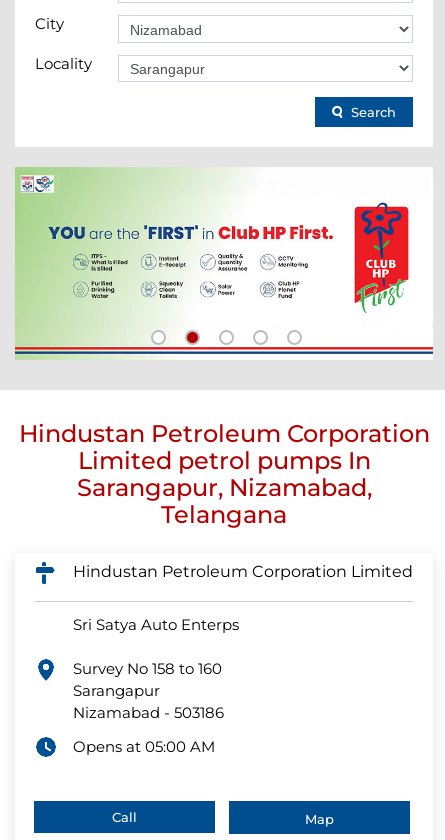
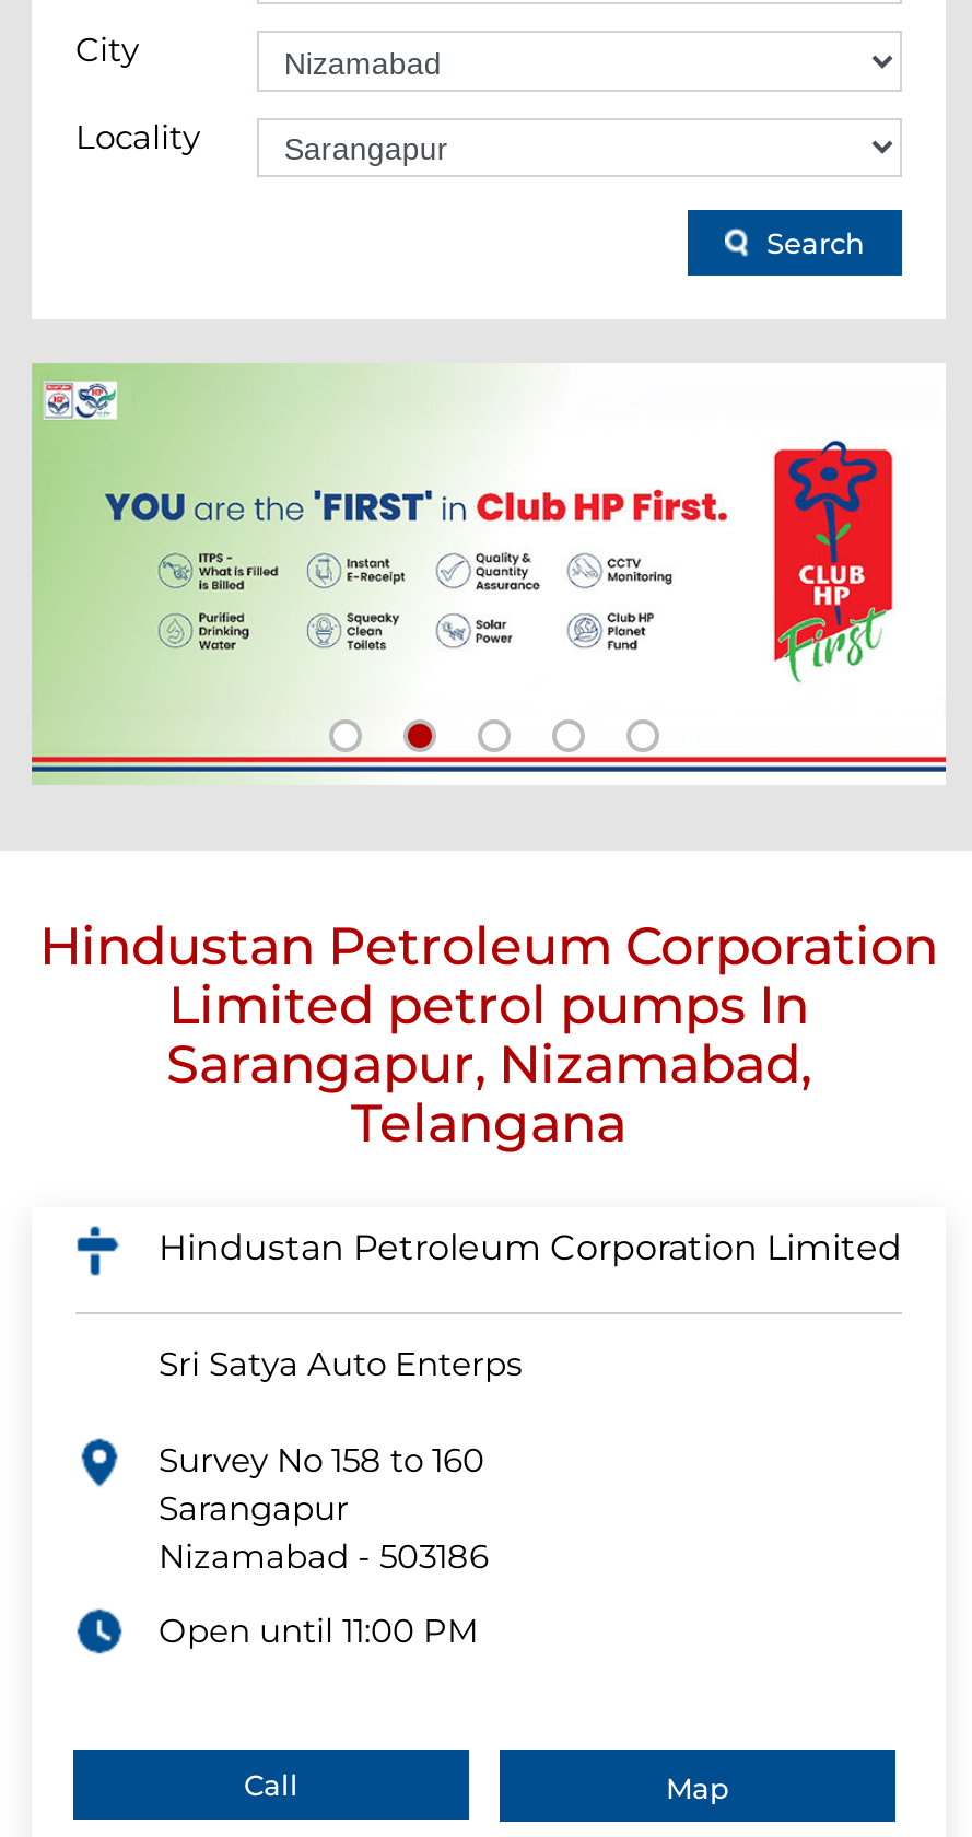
[73,737,215,756] Opens at 05:00 AM -> [159,1609,478,1651] Open until 11:00 PM

